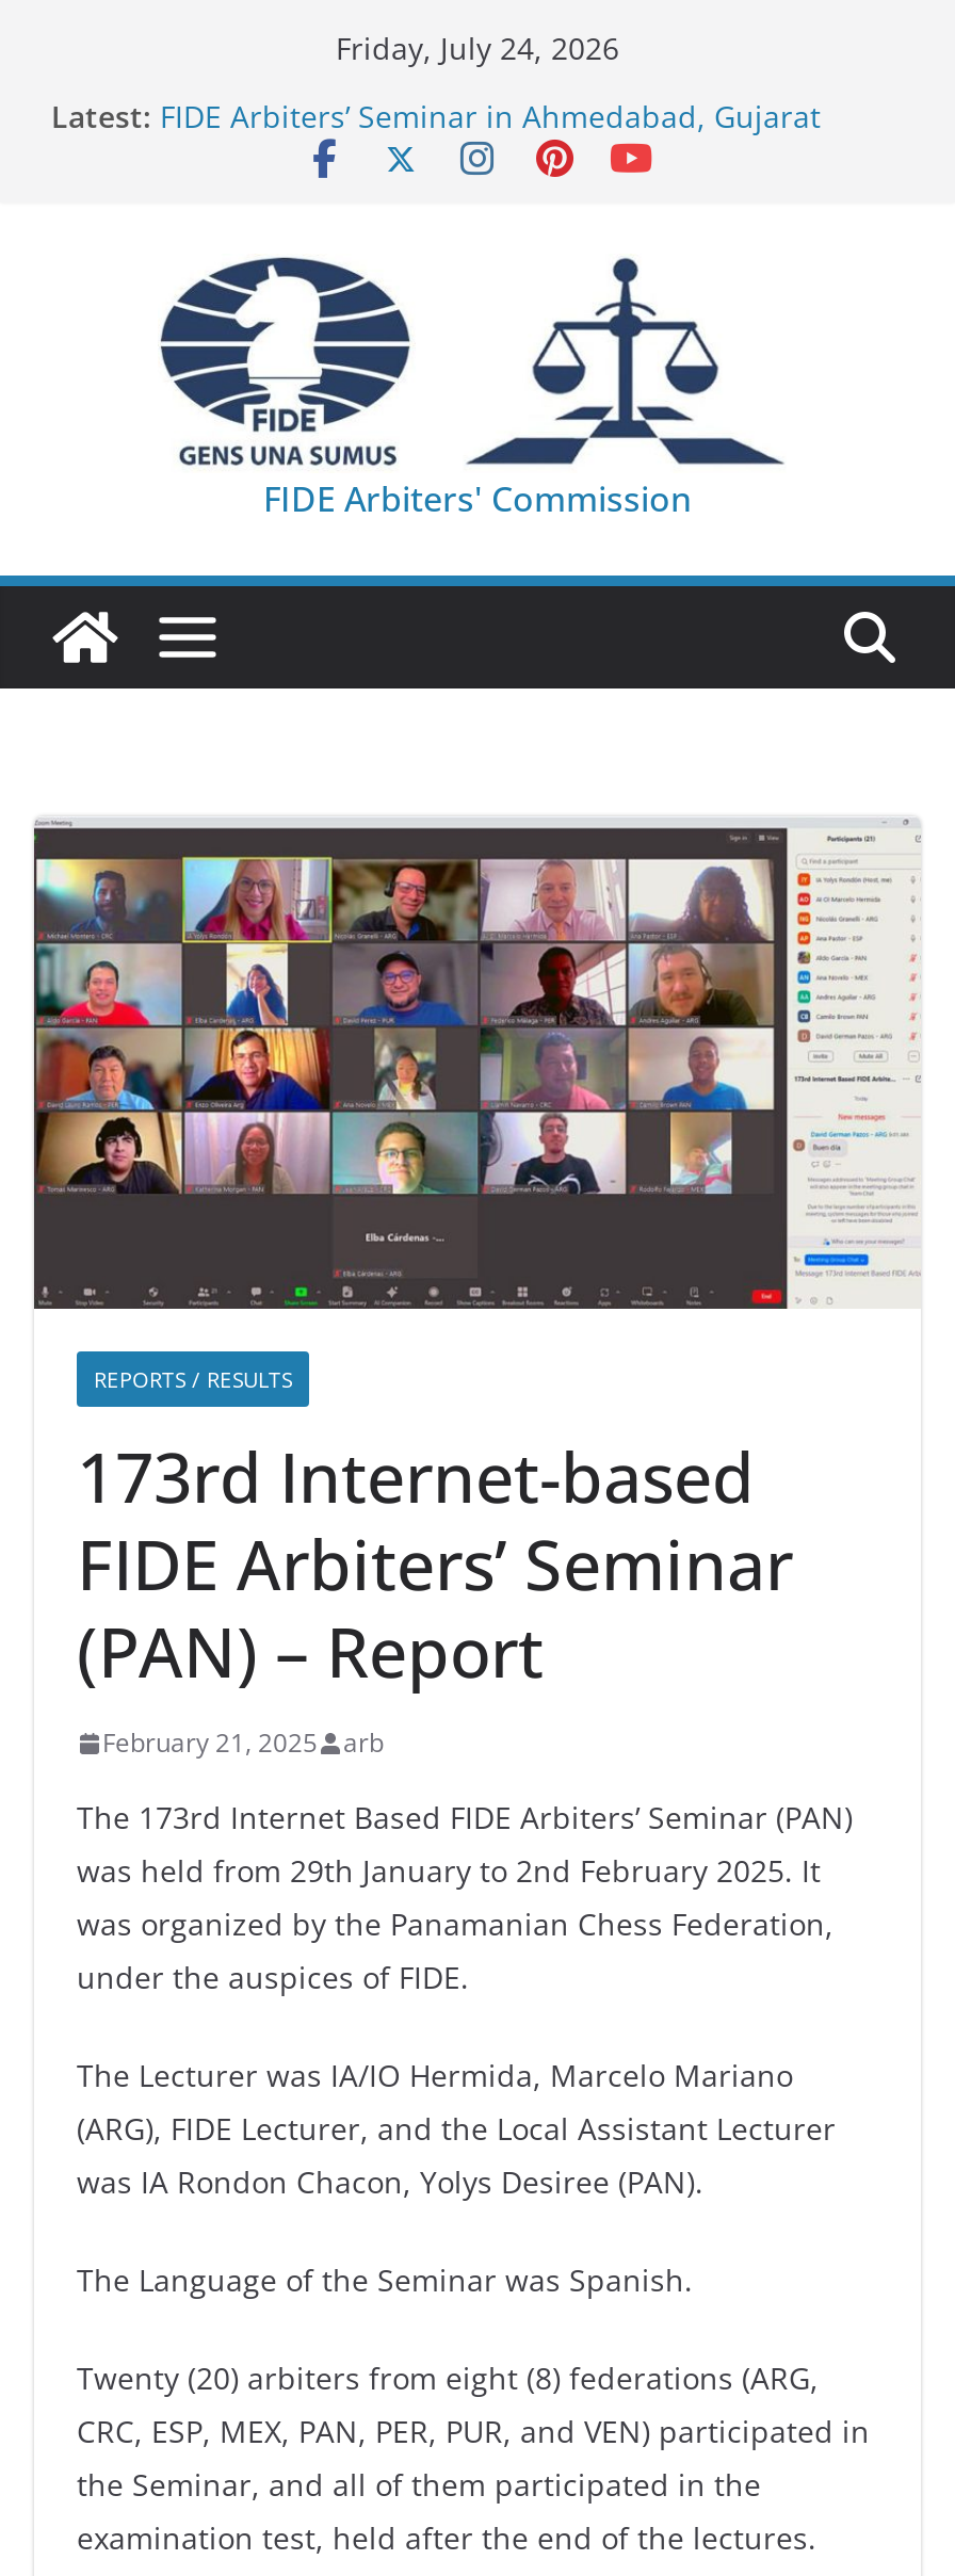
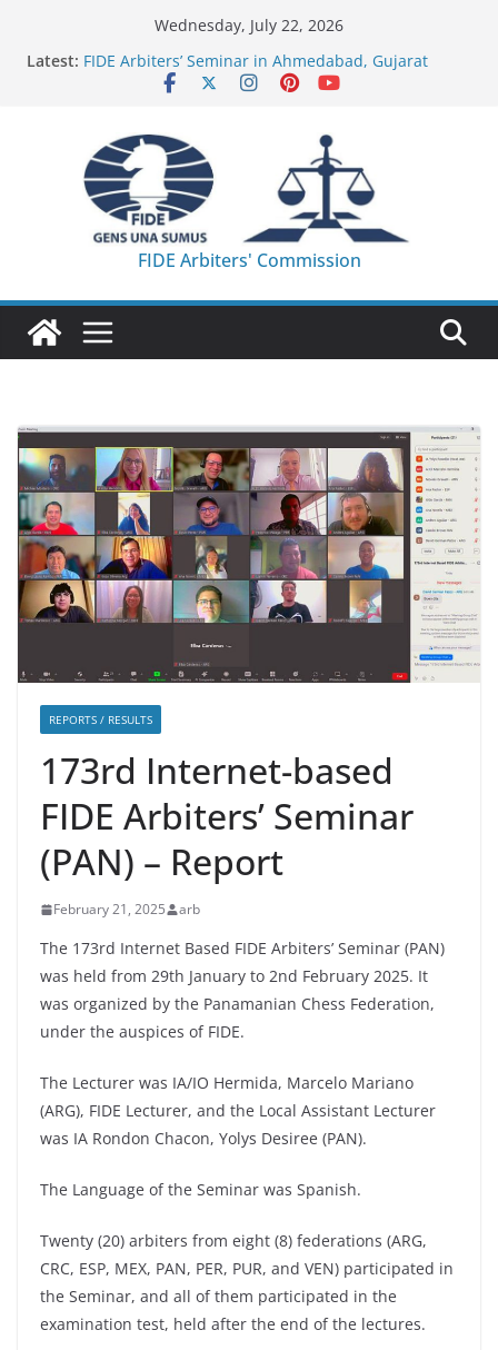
[336,28,619,68] Friday, July 24, 2026 -> [155,14,343,36] Wednesday, July 22, 2026

